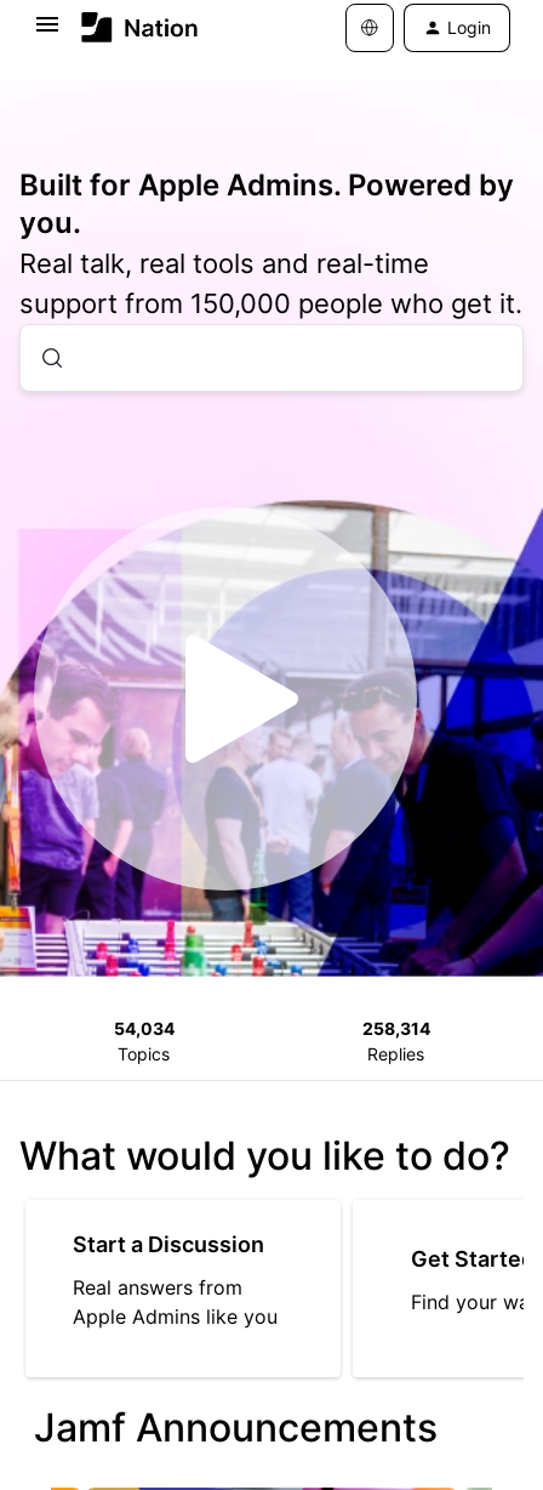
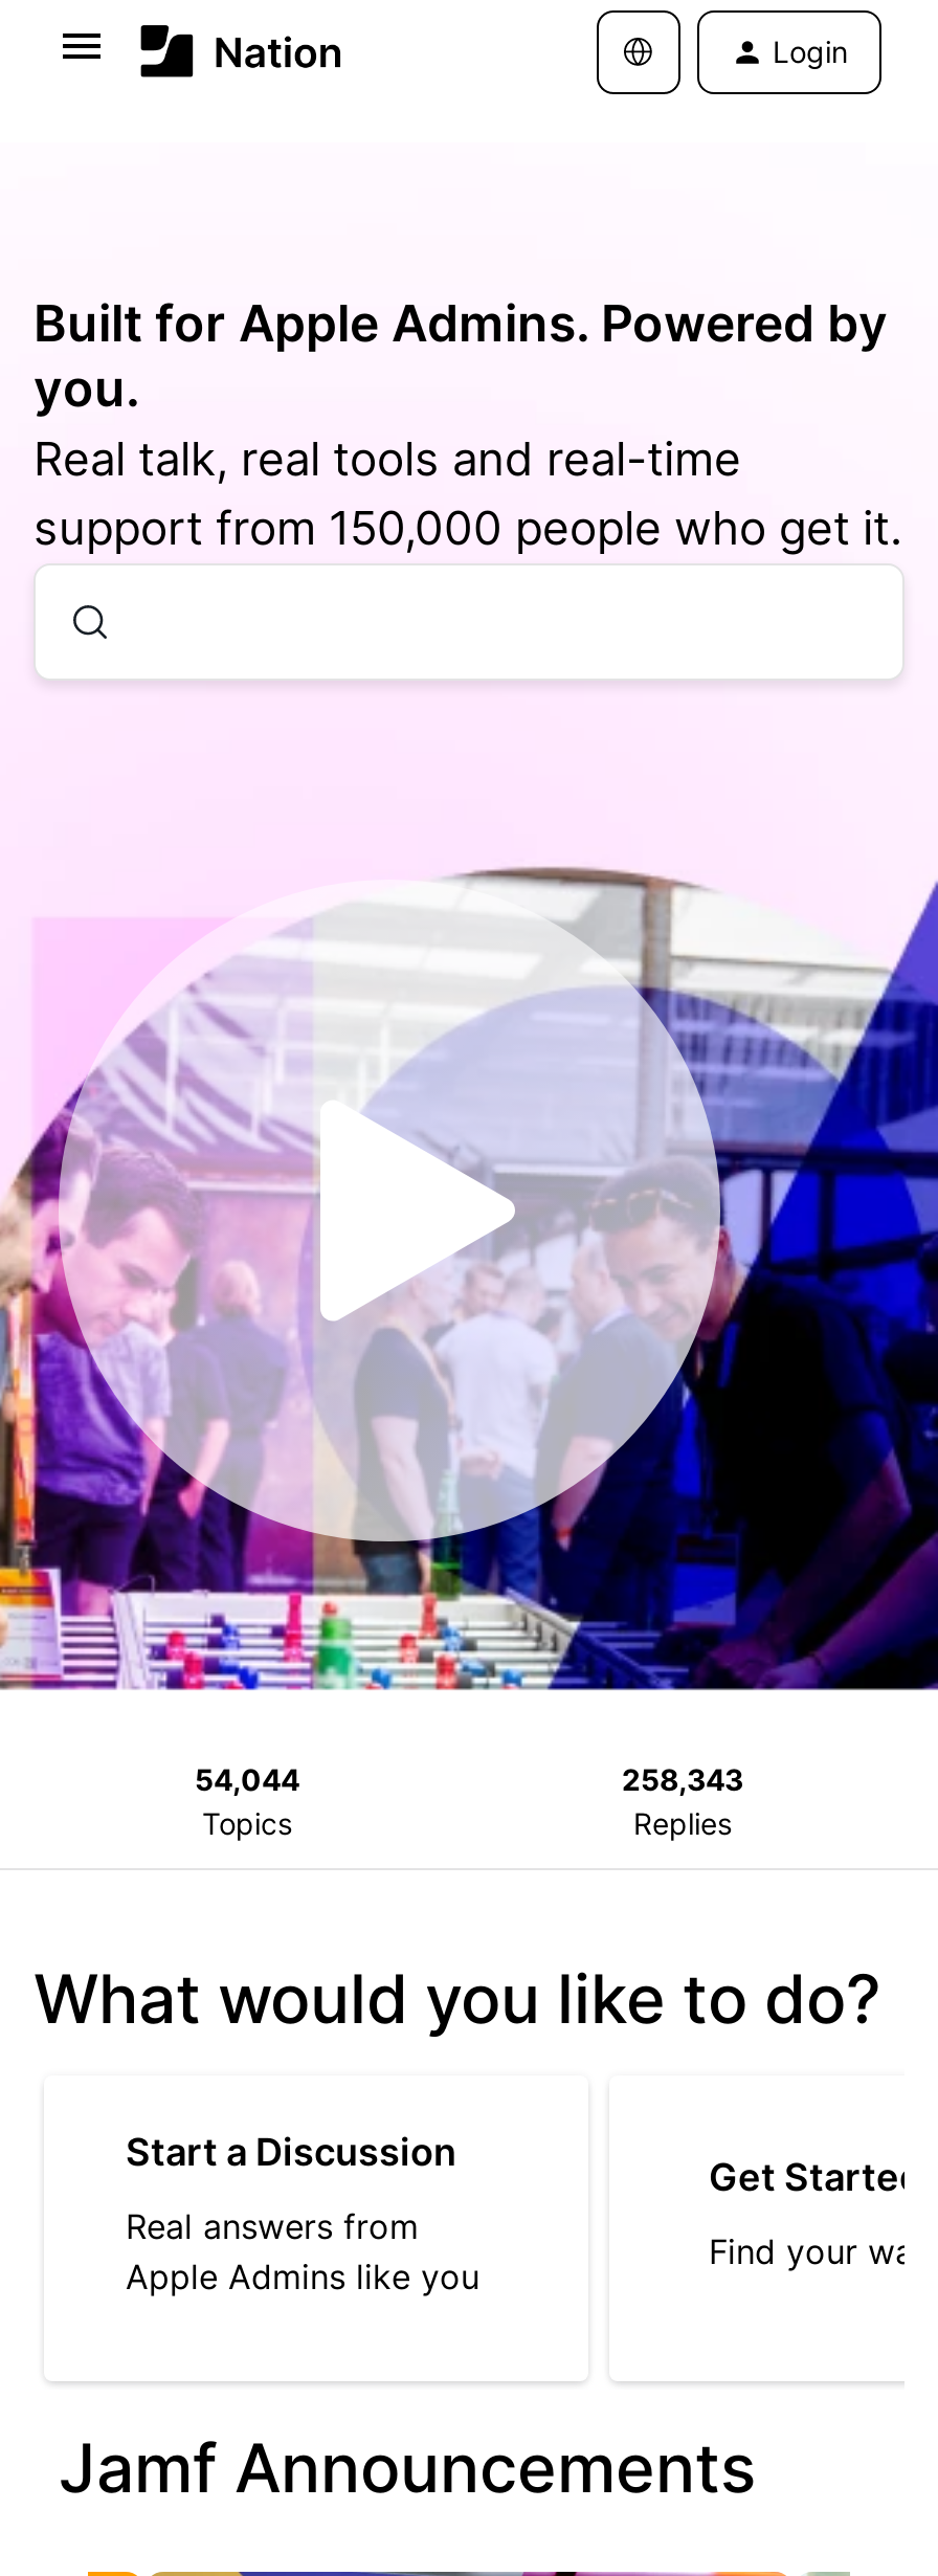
[113,1018,174,1039] 54,034 -> [195,1762,299,1797] 54,044
[362,1018,430,1039] 258,314 -> [622,1762,743,1797] 258,343

